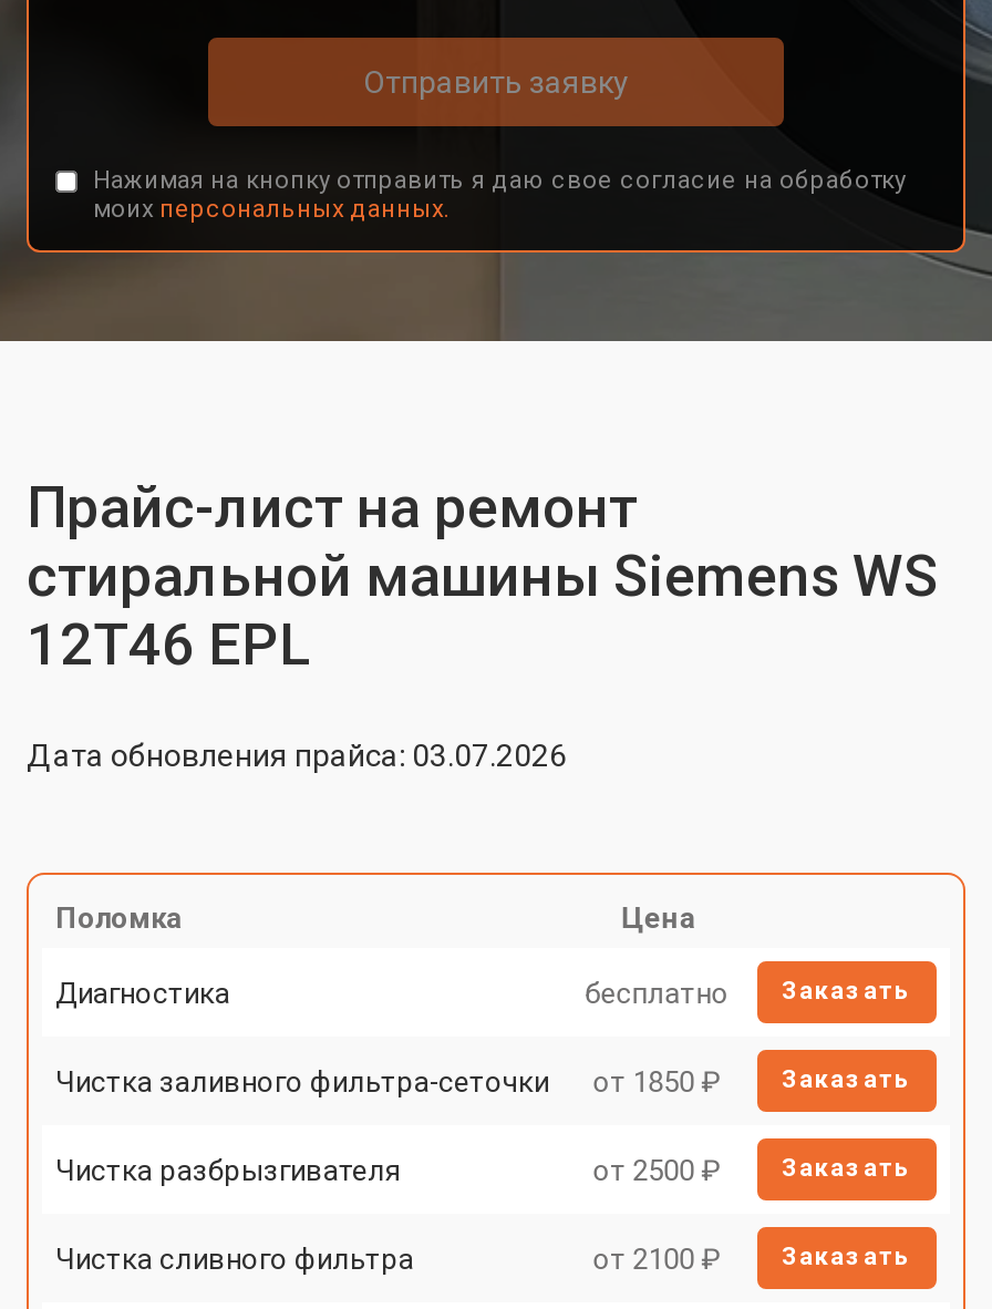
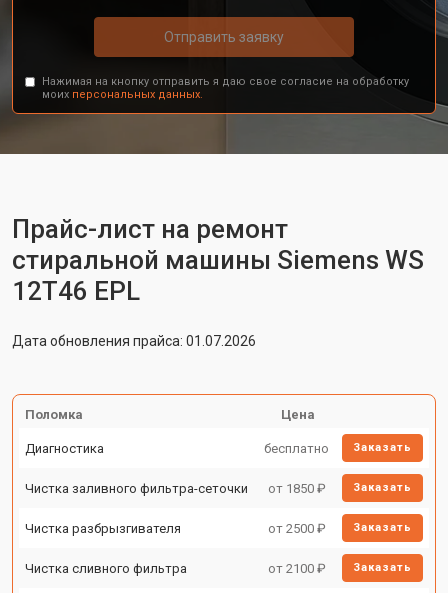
[27,738,567,773] Дата обновления прайса: 03.07.2026 -> [12,333,256,349] Дата обновления прайса: 01.07.2026

